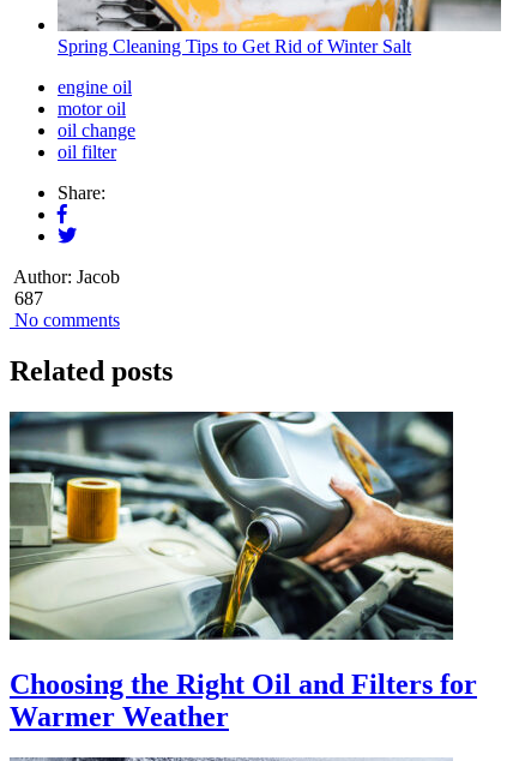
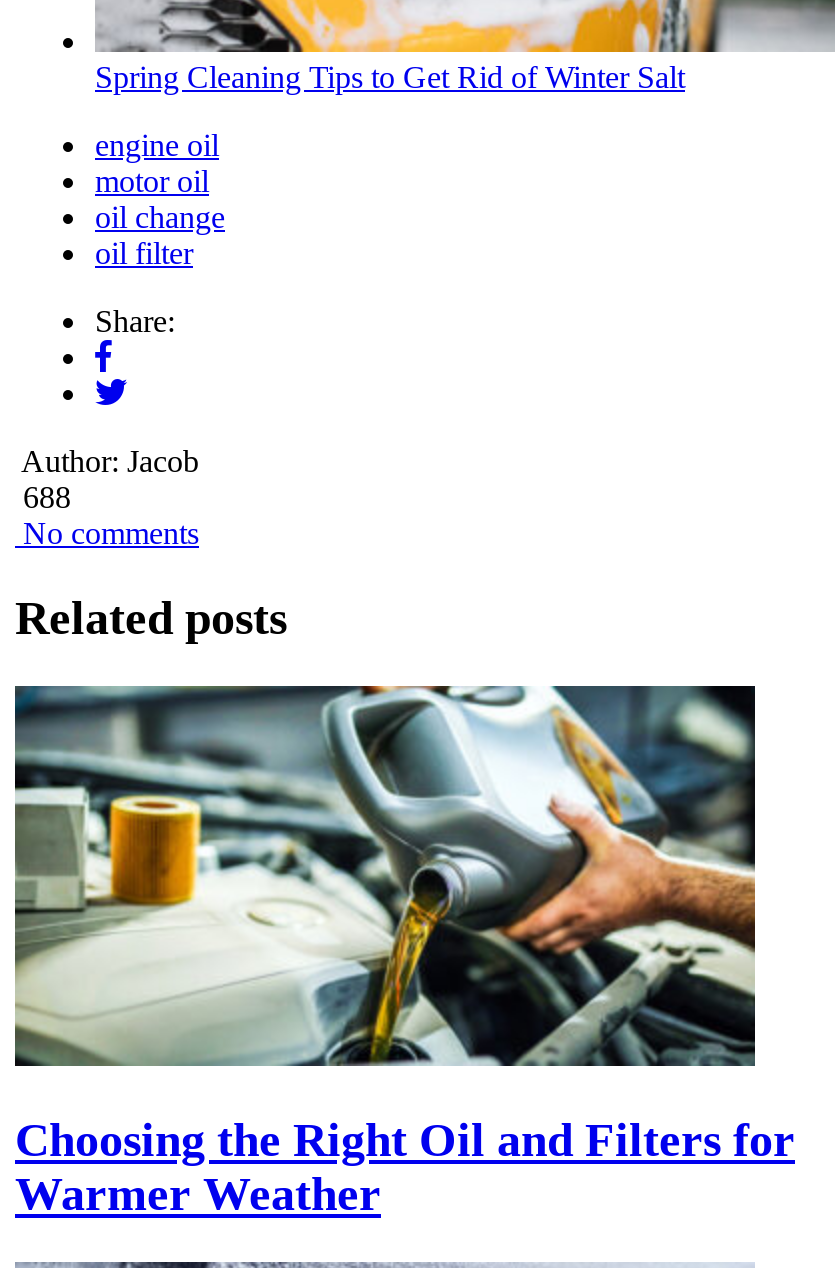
[14,289,43,309] 687 -> [23,481,71,515] 688

